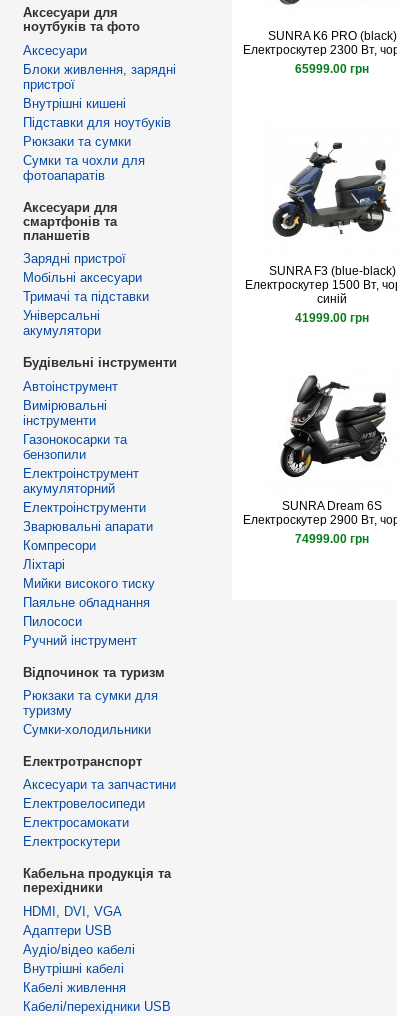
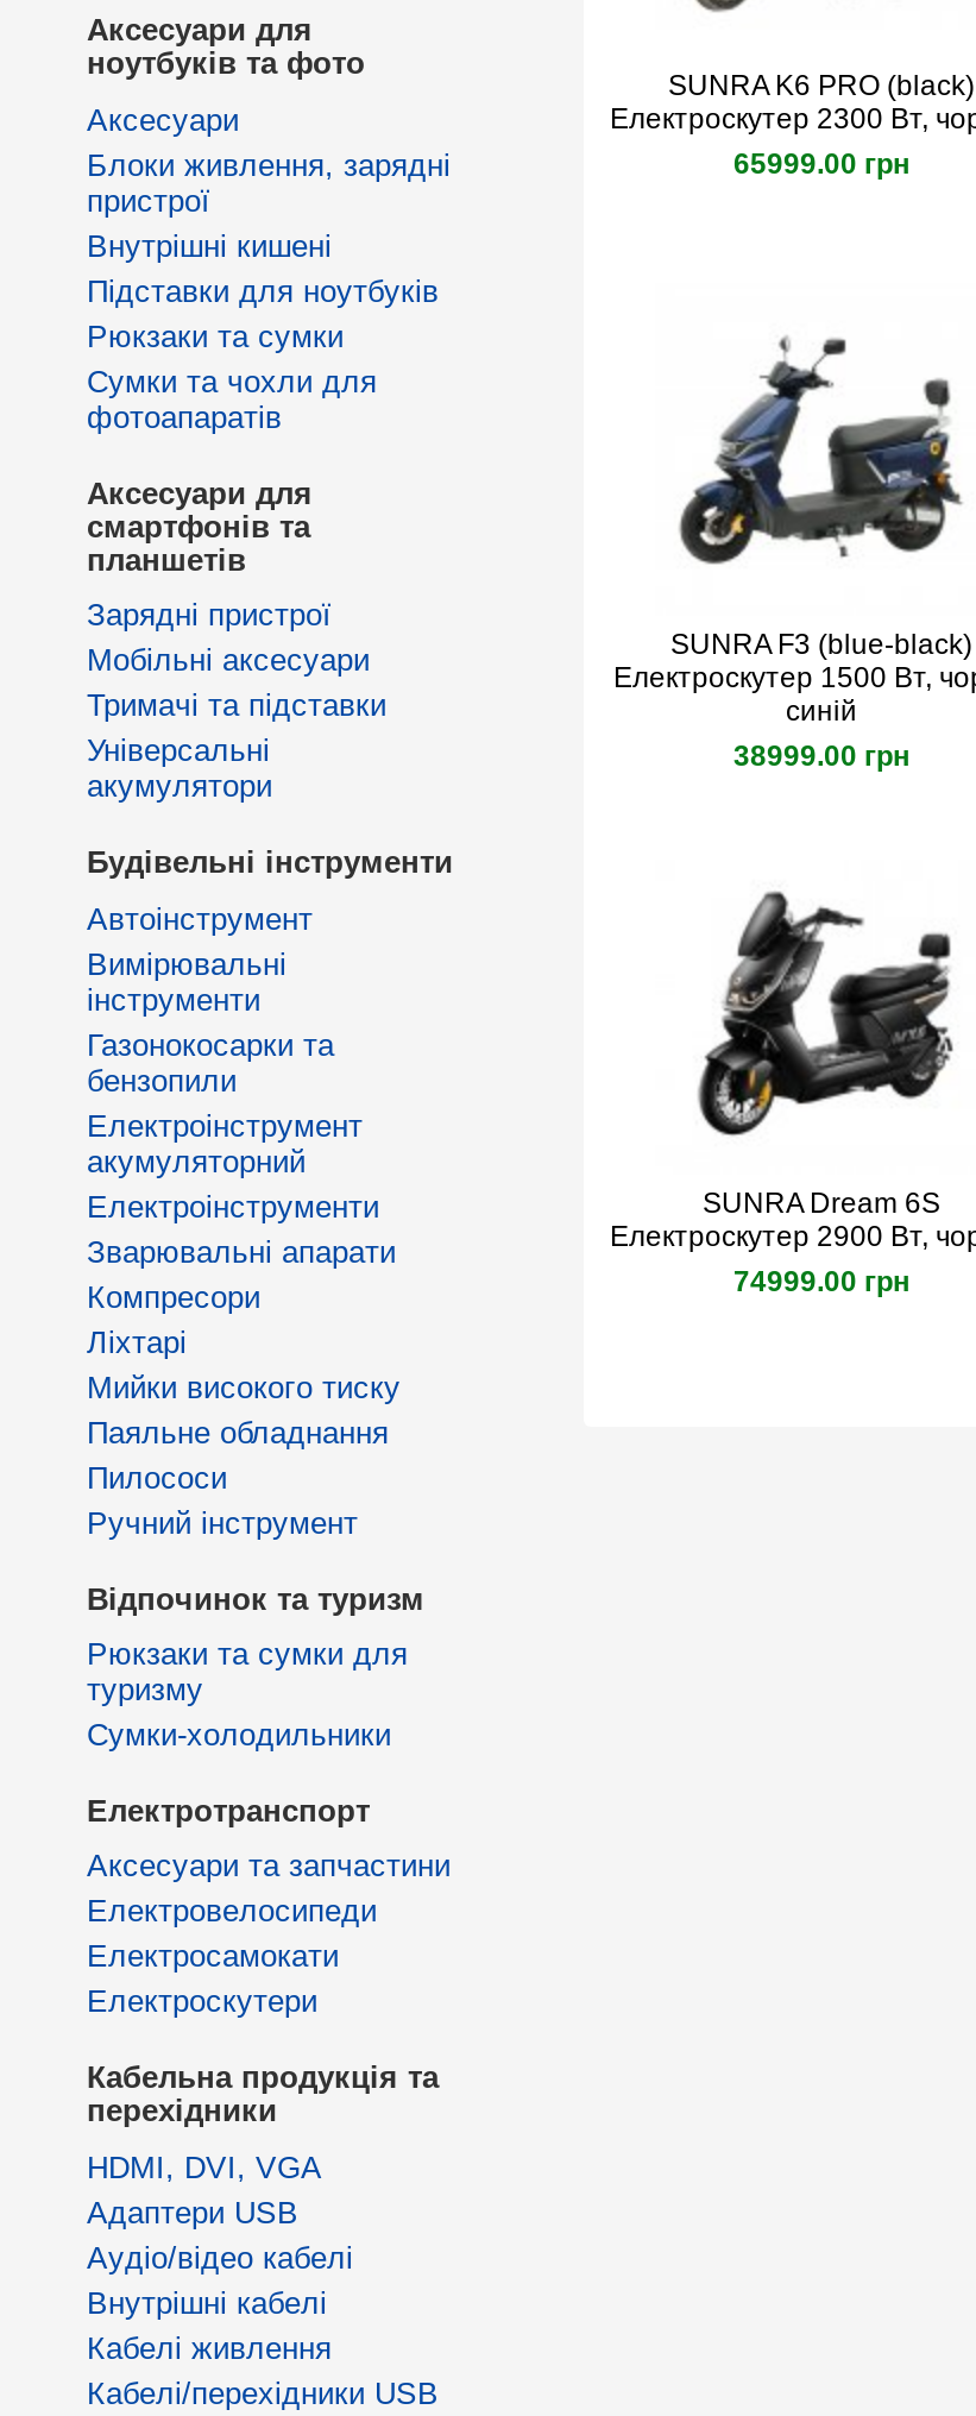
[295,311,369,325] 41999.00 грн -> [733,740,909,774] 38999.00 грн

